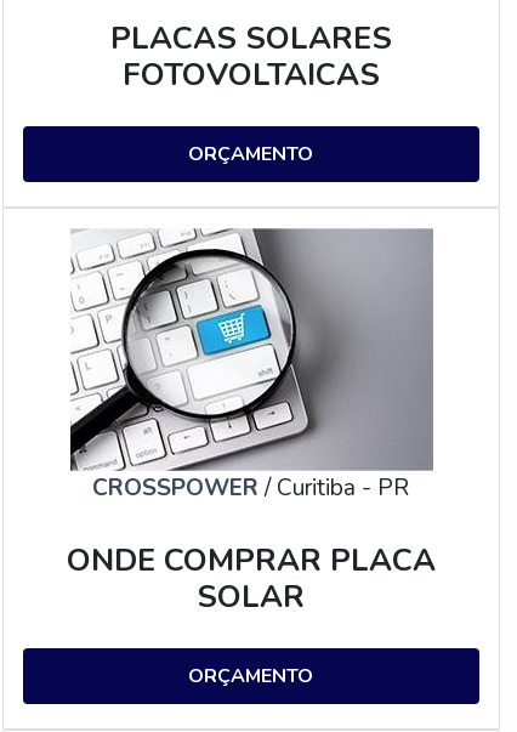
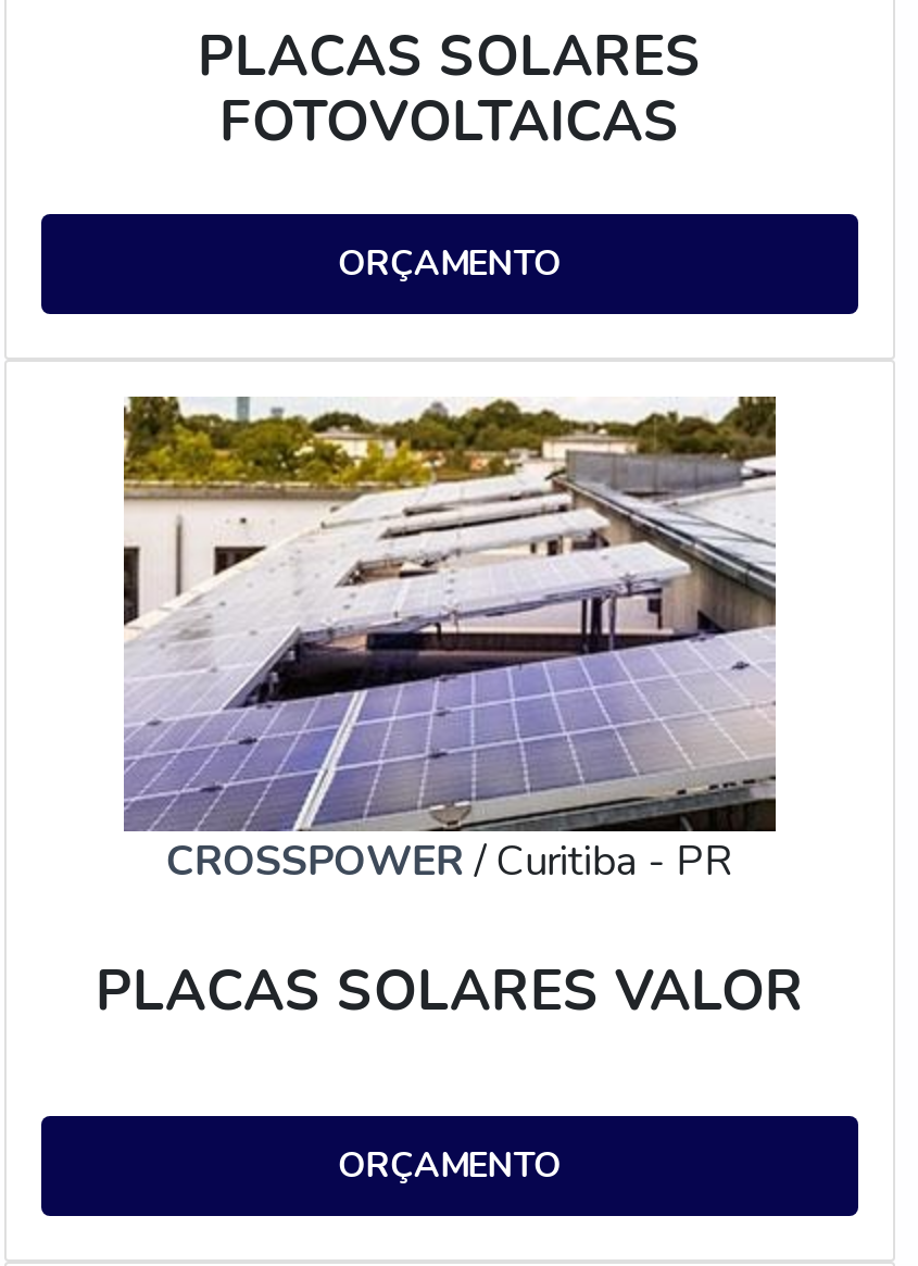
[69,227,433,471] [image] -> [122,394,776,831] [image]
[67,539,435,618] ONDE COMPRAR PLACA | SOLAR -> [95,953,803,1029] PLACAS SOLARES VALOR

